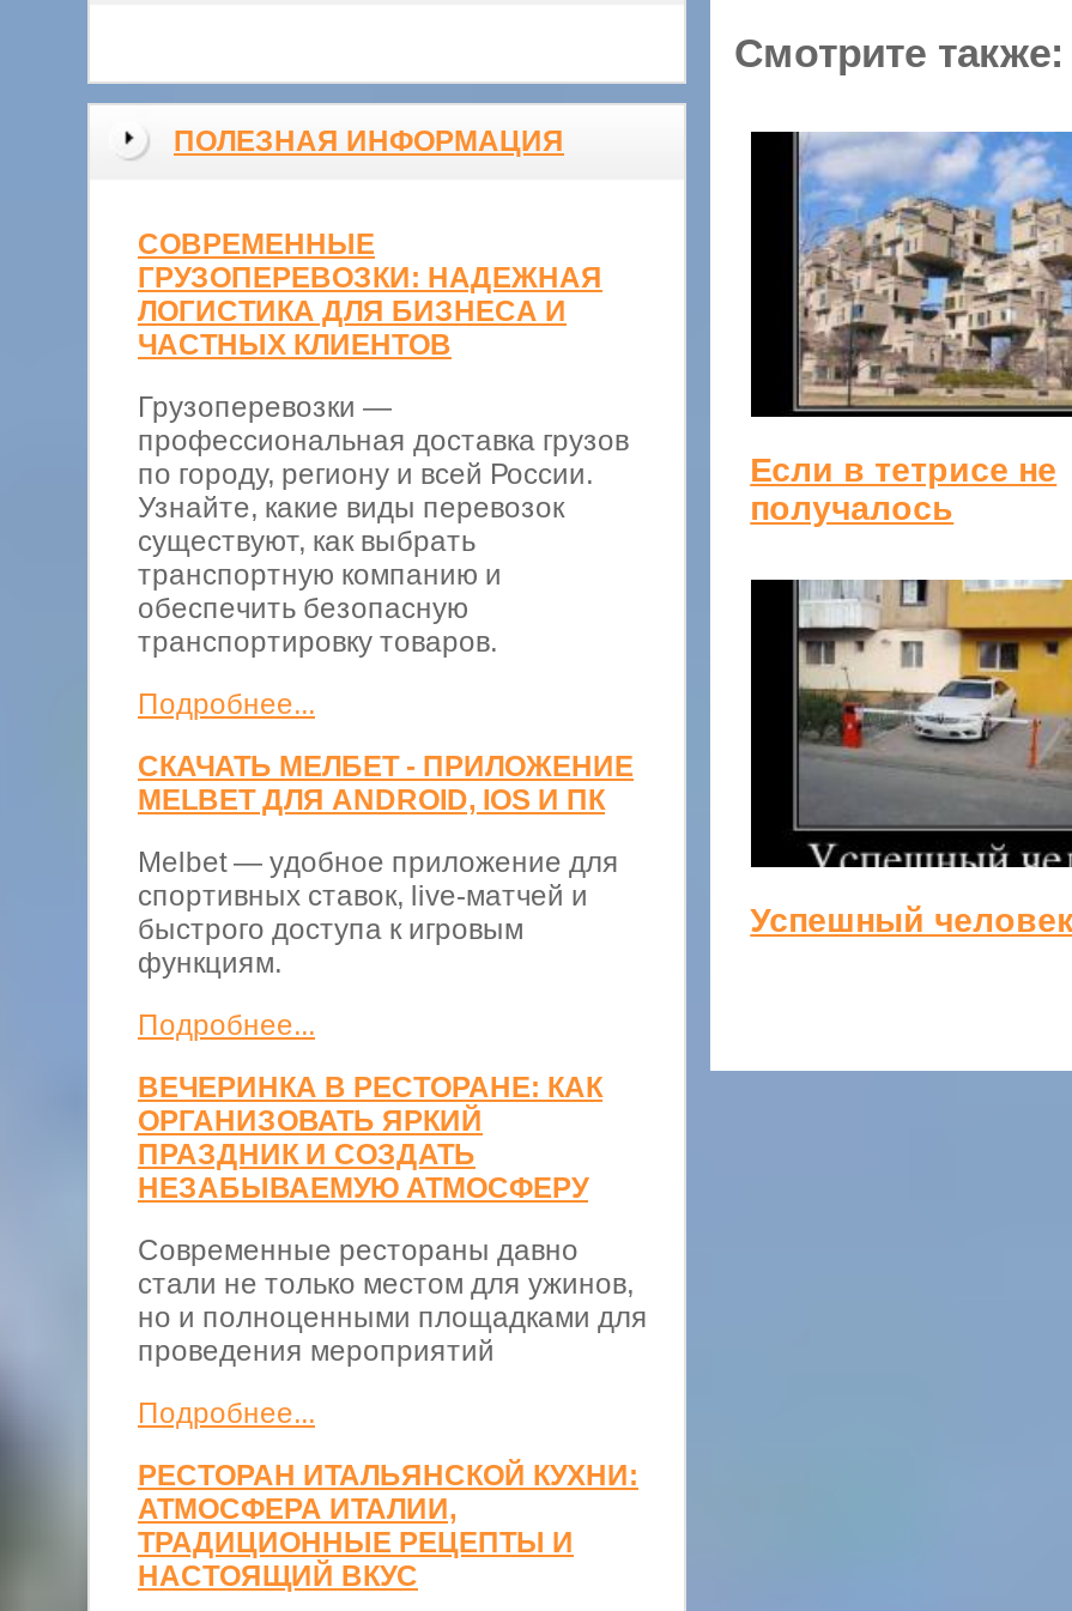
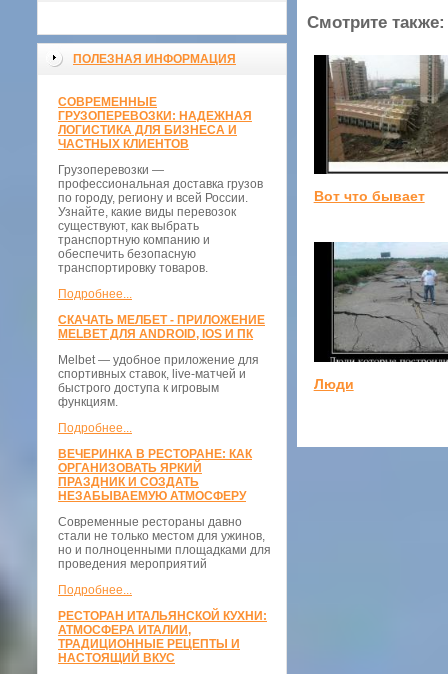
[750,129,1065,528] [image] | Если в тетрисе не | получалось -> [314,54,445,204] [image] | Вот что бывает
[750,577,1072,939] [image] | Успешный человек -> [314,242,445,392] [image] | Люди

